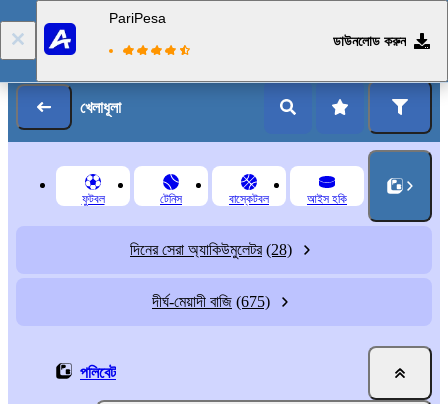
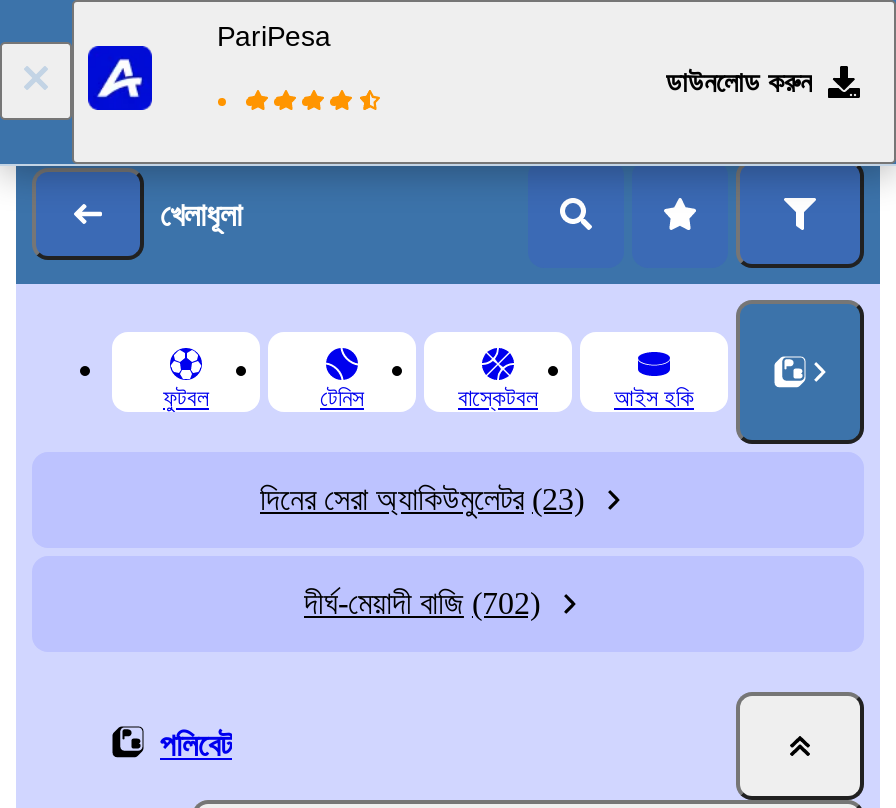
[130,241,292,258] দিনের সেরা অ্যাকিউমুলেটর (28) -> [260,482,584,516] দিনের সেরা অ্যাকিউমুলেটর (23)
[152,293,270,310] দীর্ঘ-মেয়াদী বাজি (675) -> [304,586,540,620] দীর্ঘ-মেয়াদী বাজি (702)

